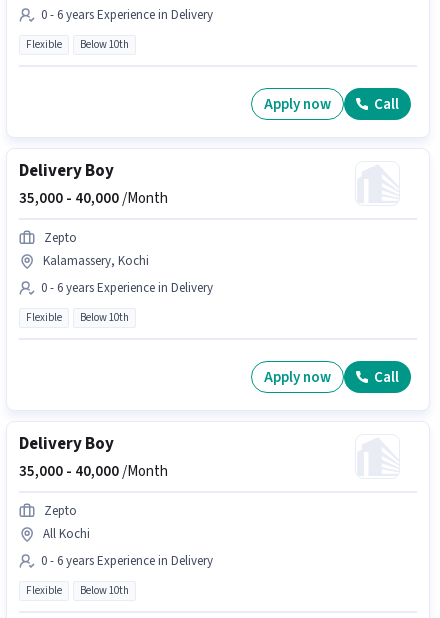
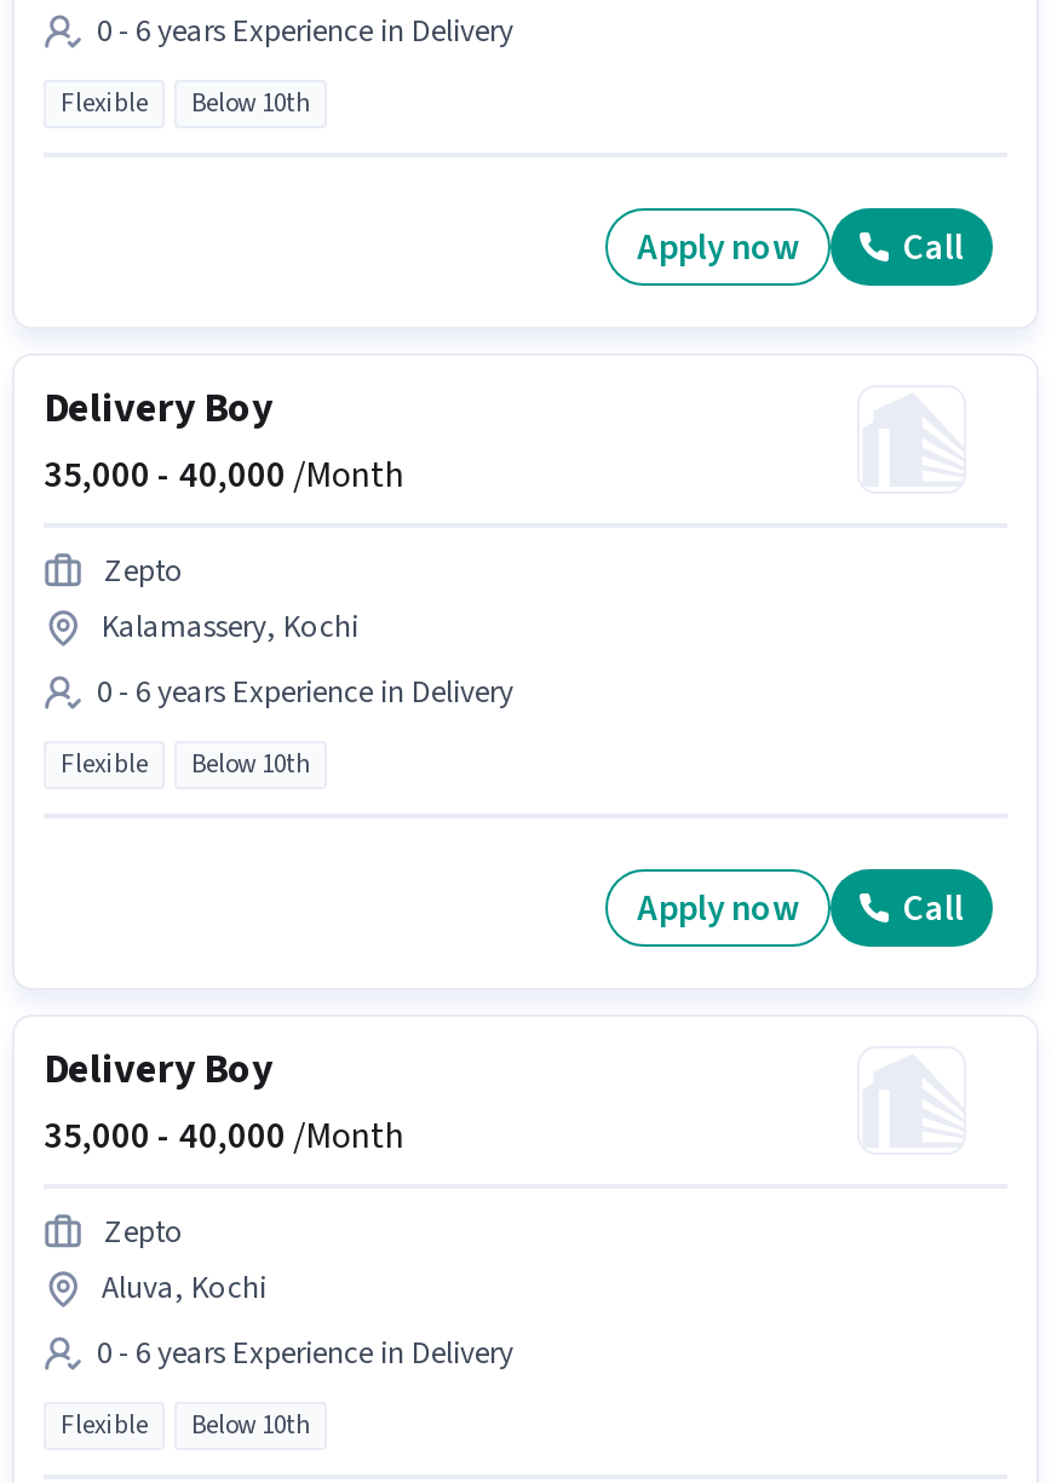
[43,525,90,543] All Kochi -> [102,1267,266,1311] Aluva, Kochi

